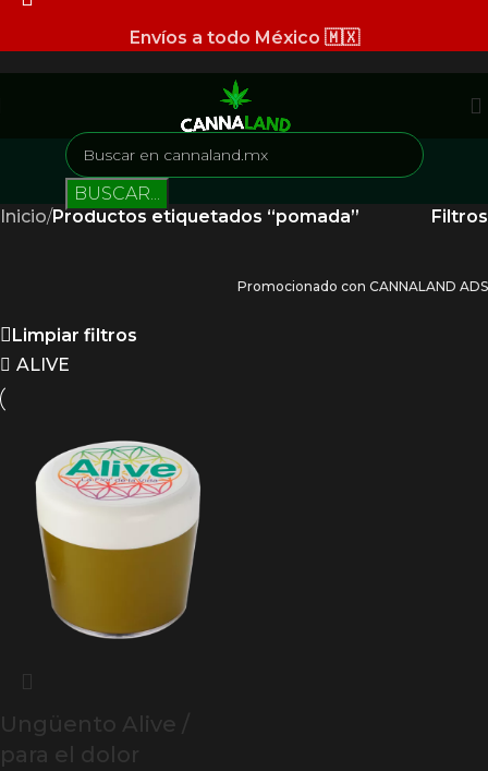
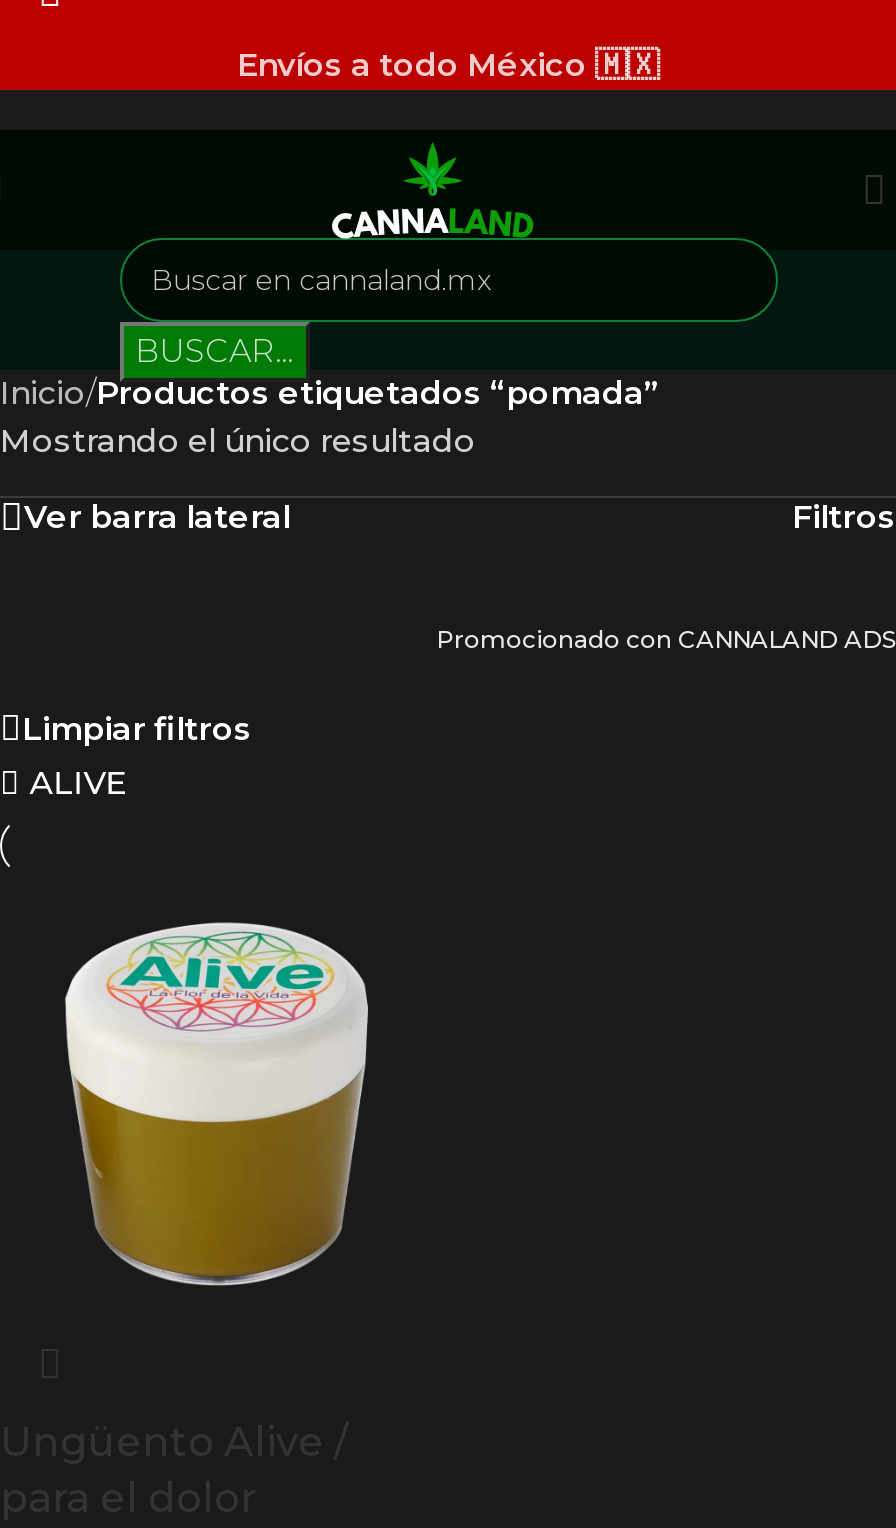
none -> [0,422,476,535] Mostrando el único resultado | Ver barra lateral

